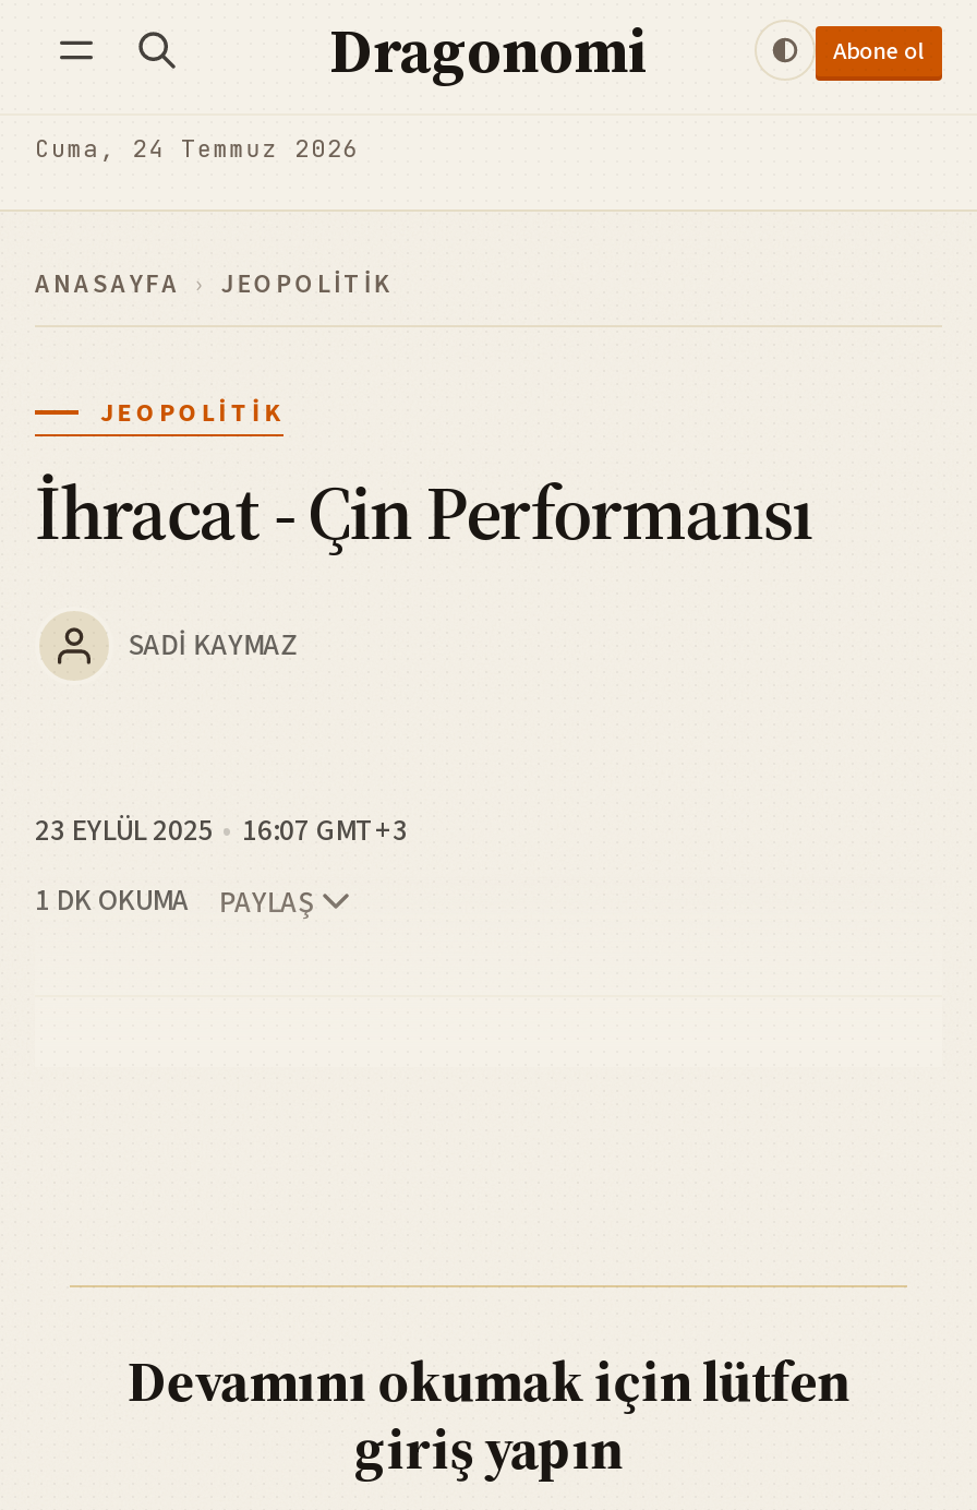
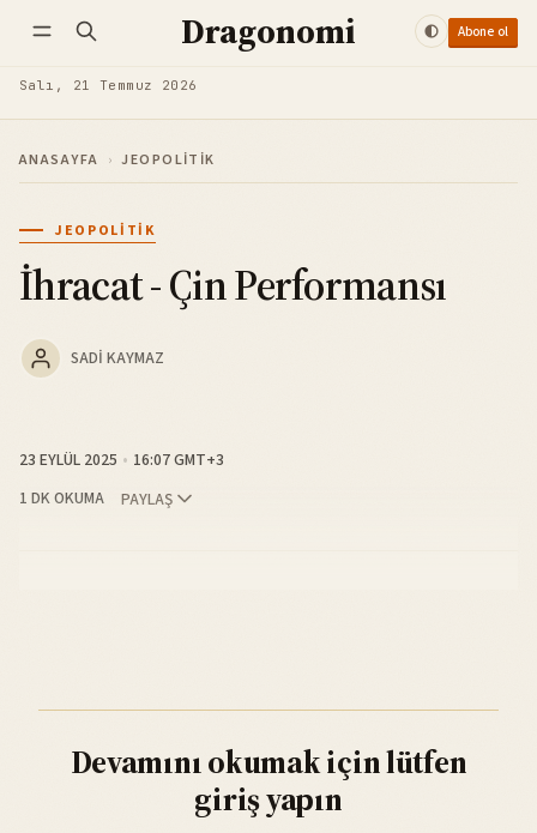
[35,134,359,164] Cuma, 24 Temmuz 2026 -> [19,77,198,94] Salı, 21 Temmuz 2026

